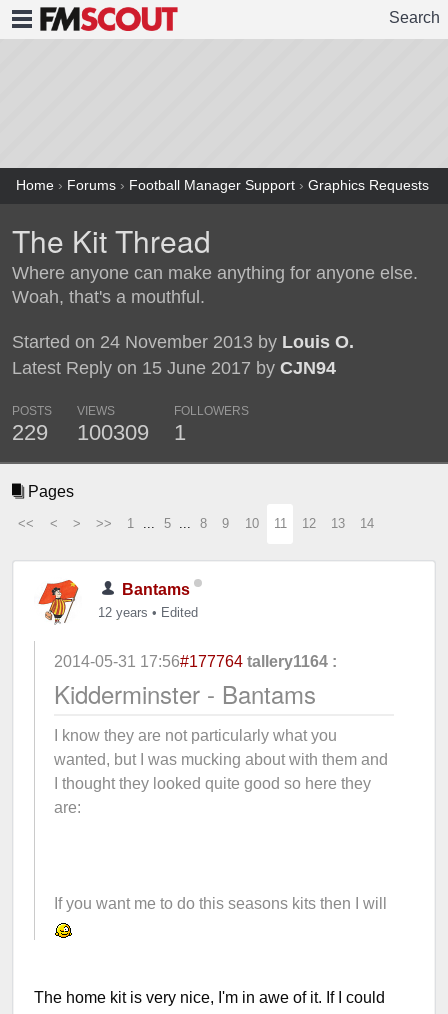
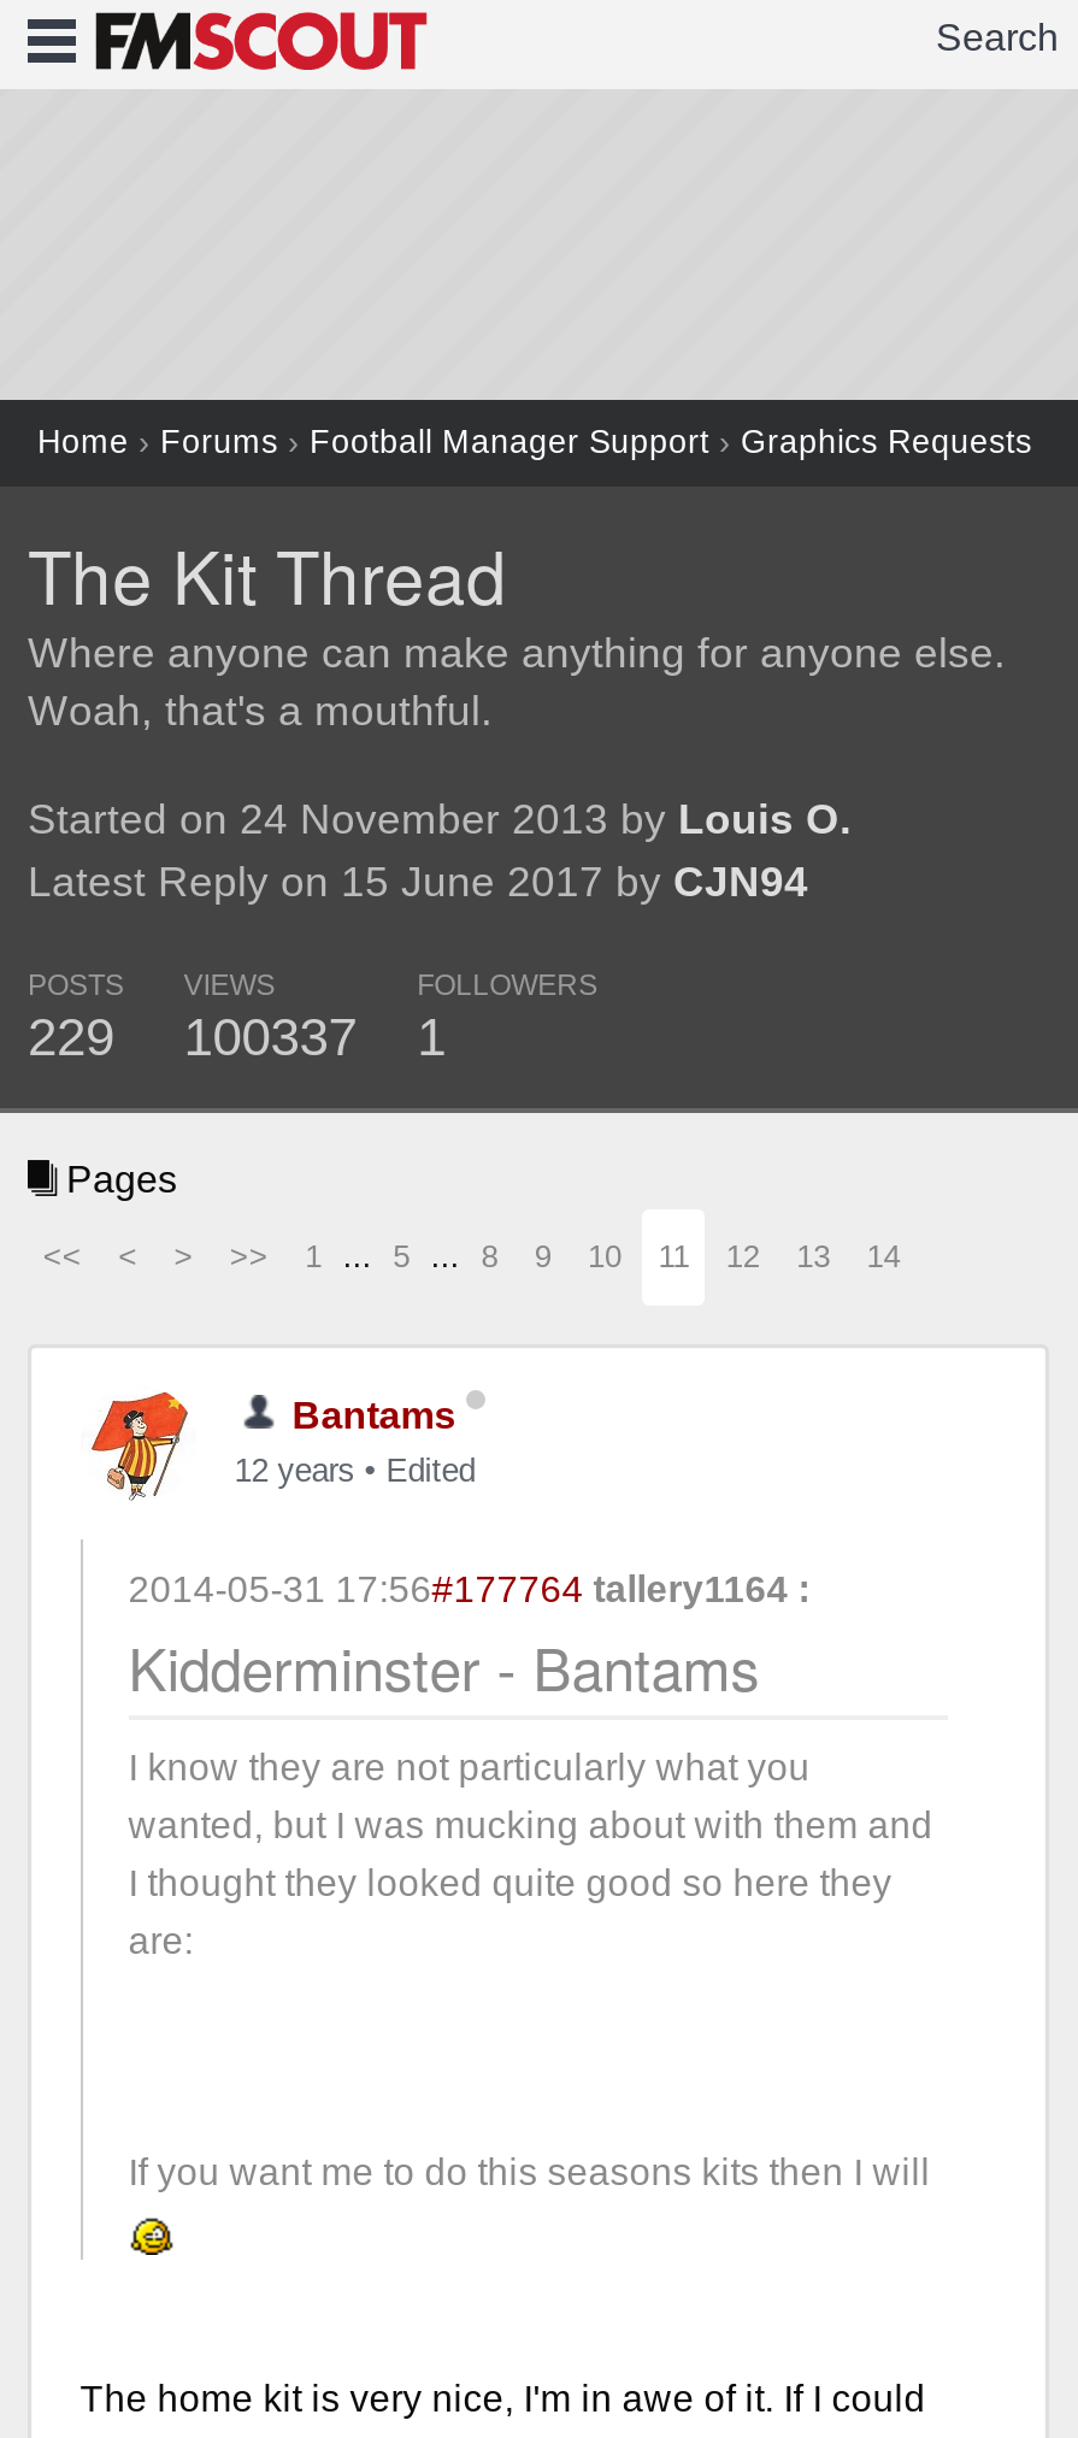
[12,420,186,445] 229 100309 1 -> [28,1007,446,1067] 229 100337 1

